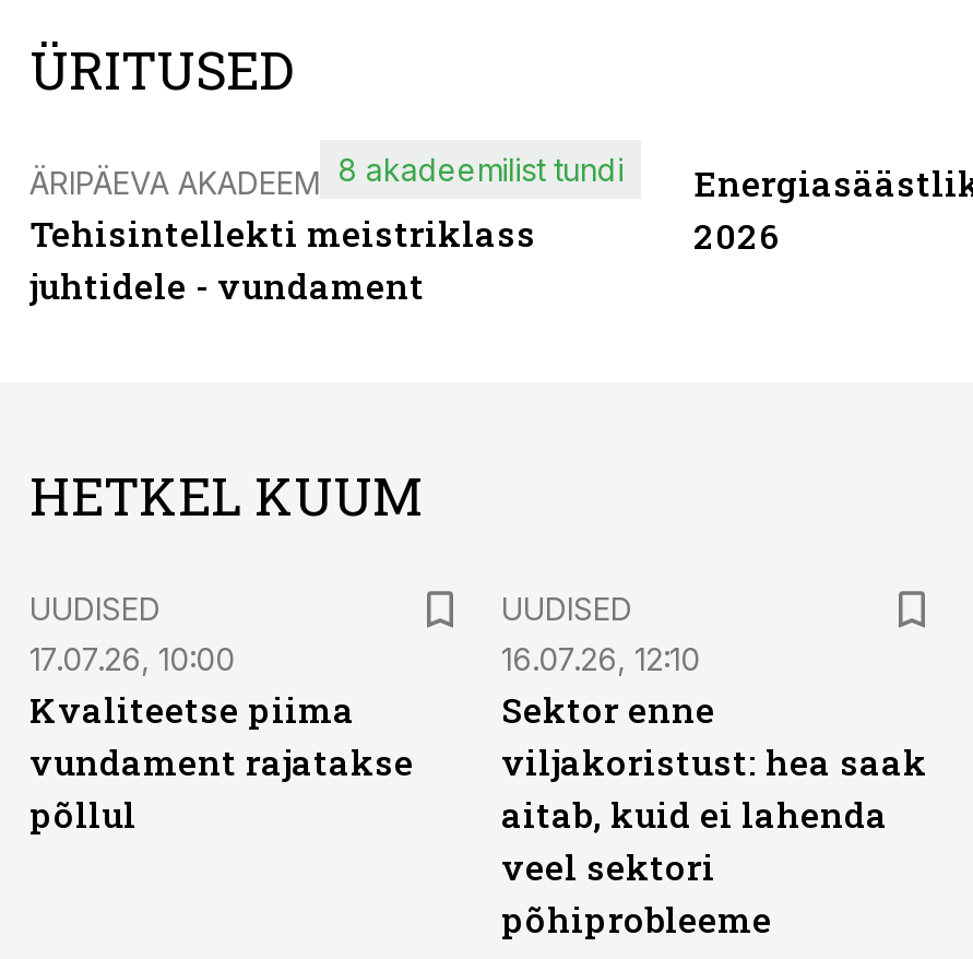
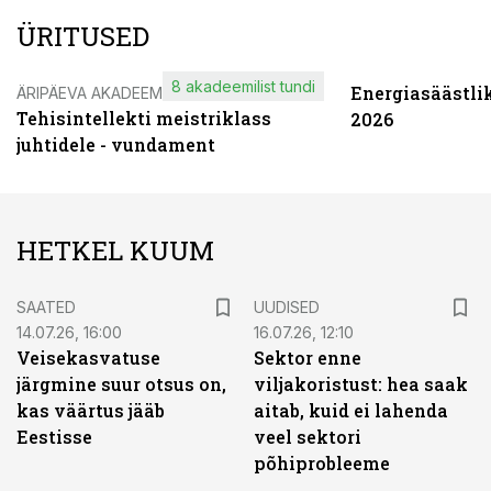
[29,590,414,837] UUDISED | 17.07.26, 10:00 | Kvaliteetse piima | vundament rajatakse | põllul -> [16,298,226,448] SAATED | 14.07.26, 16:00 | Veisekasvatuse | järgmine suur otsus on, | kas väärtus jääb | Eestisse

